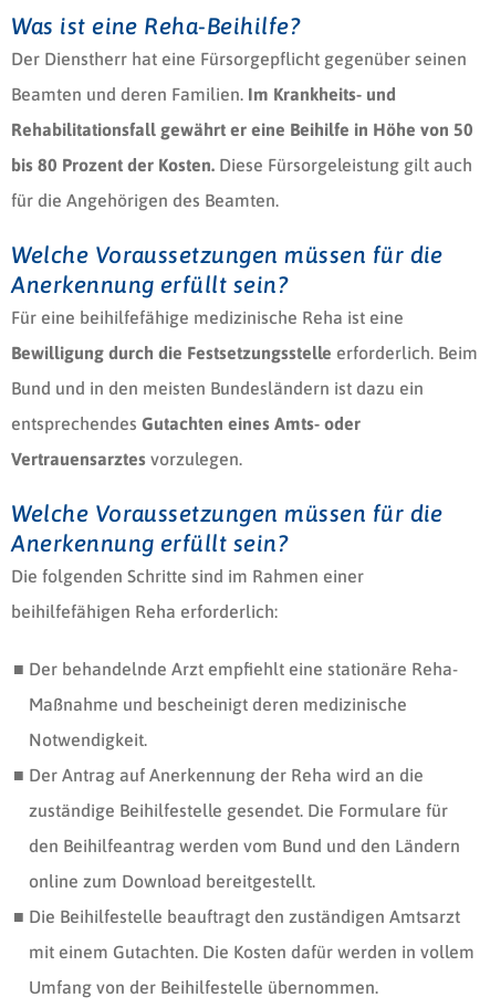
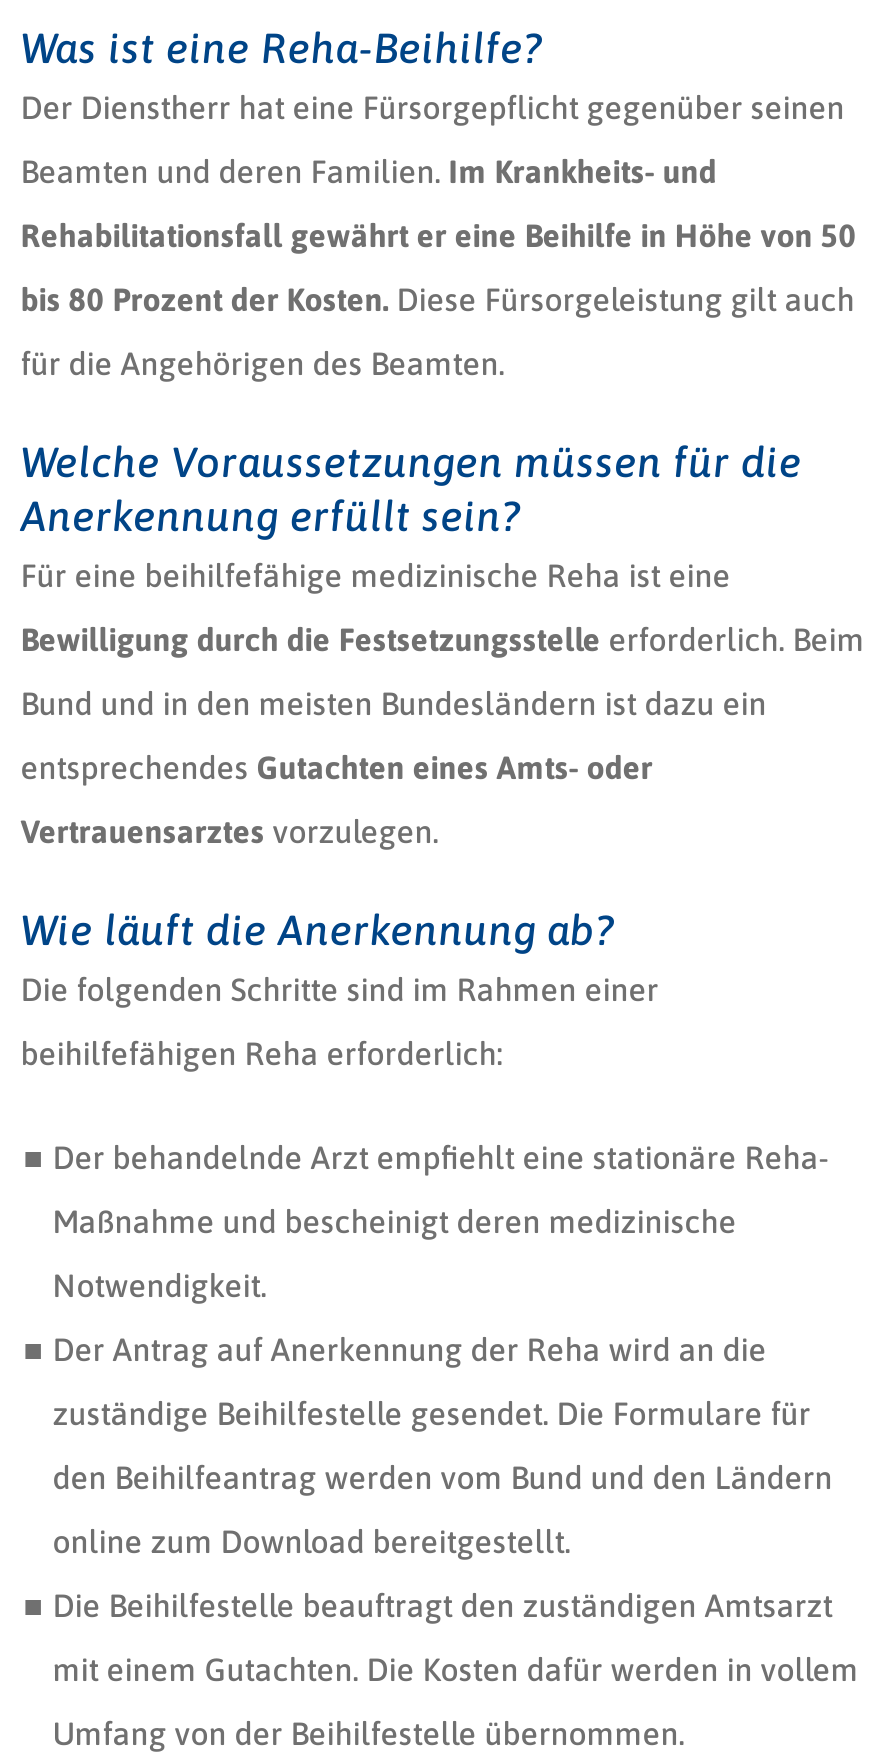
[11,500,444,556] Welche Voraussetzungen müssen für die | Anerkennung erfüllt sein? -> [20,905,614,953] Wie läuft die Anerkennung ab?

